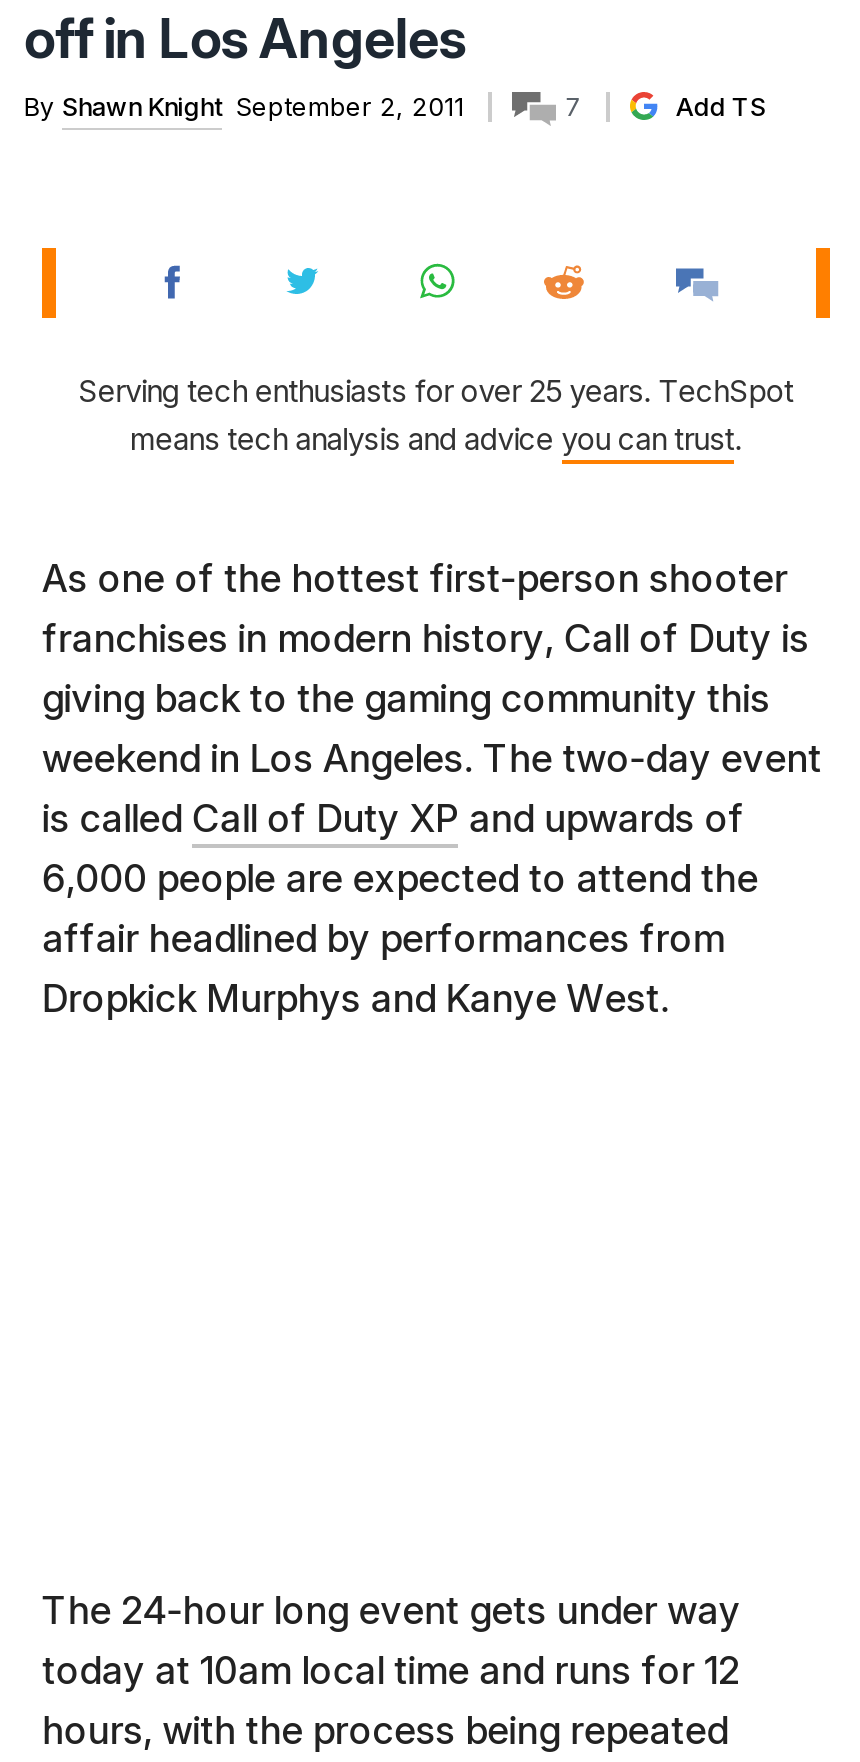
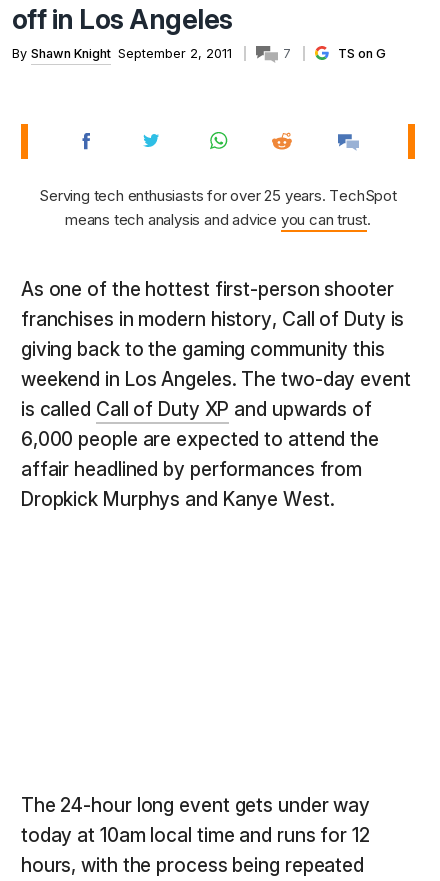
[670,92,766,122] Add TS -> [335,46,386,61] TS on G

